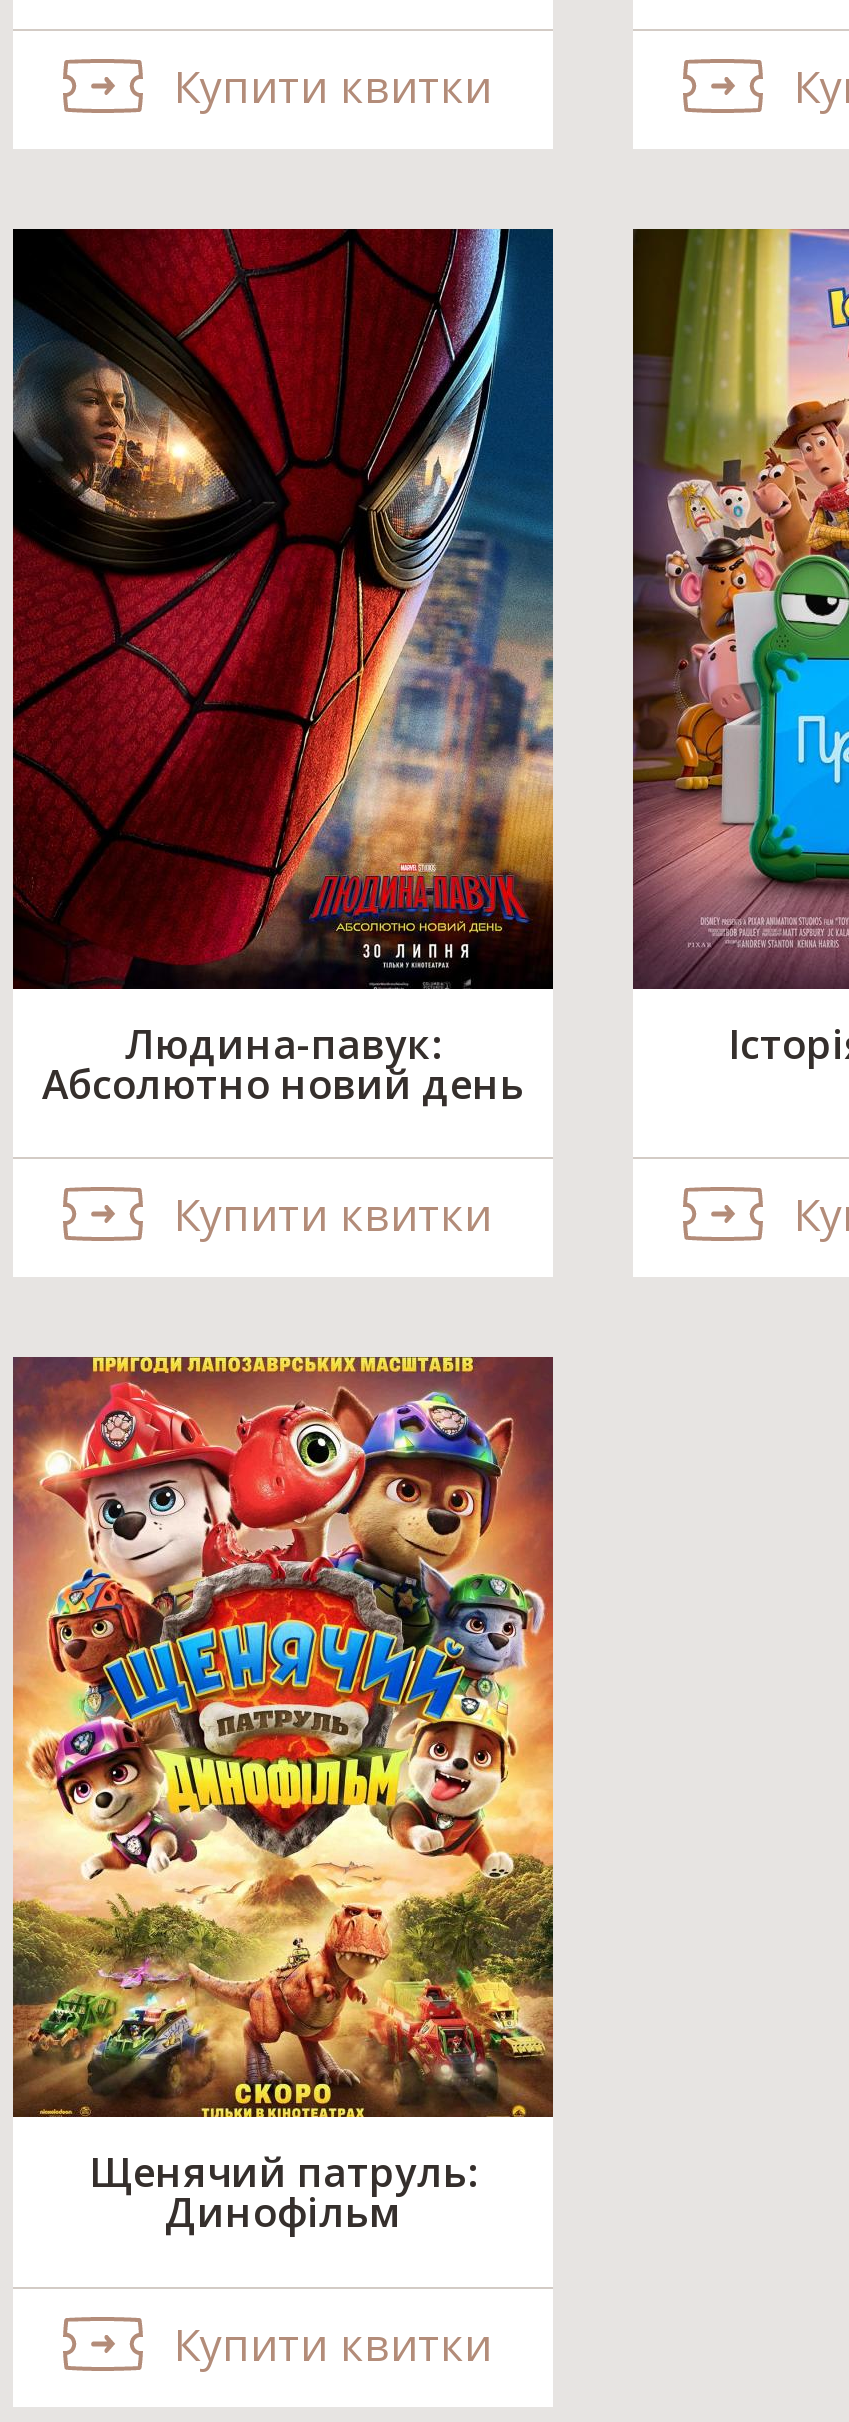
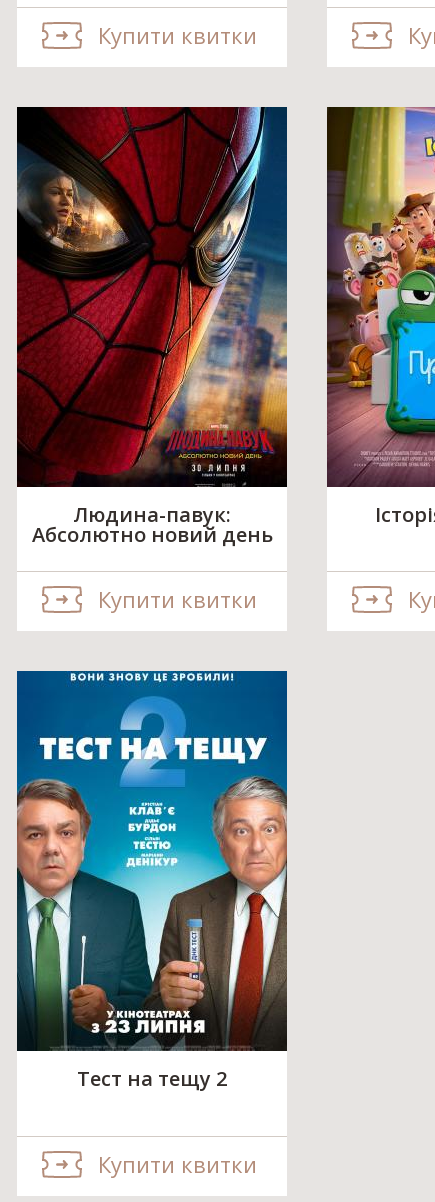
[11,1355,555,2239] [image] | Щенячий патруль: | Динофільм -> [16,670,288,1092] [image] | Тест на тещу 2

